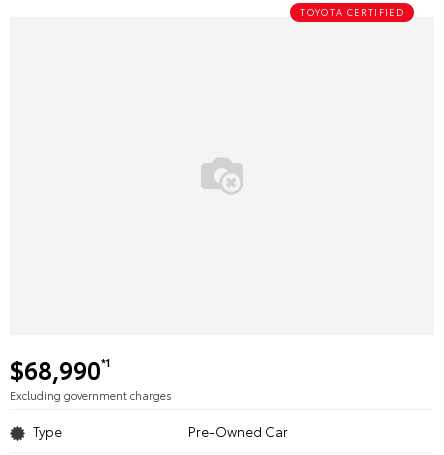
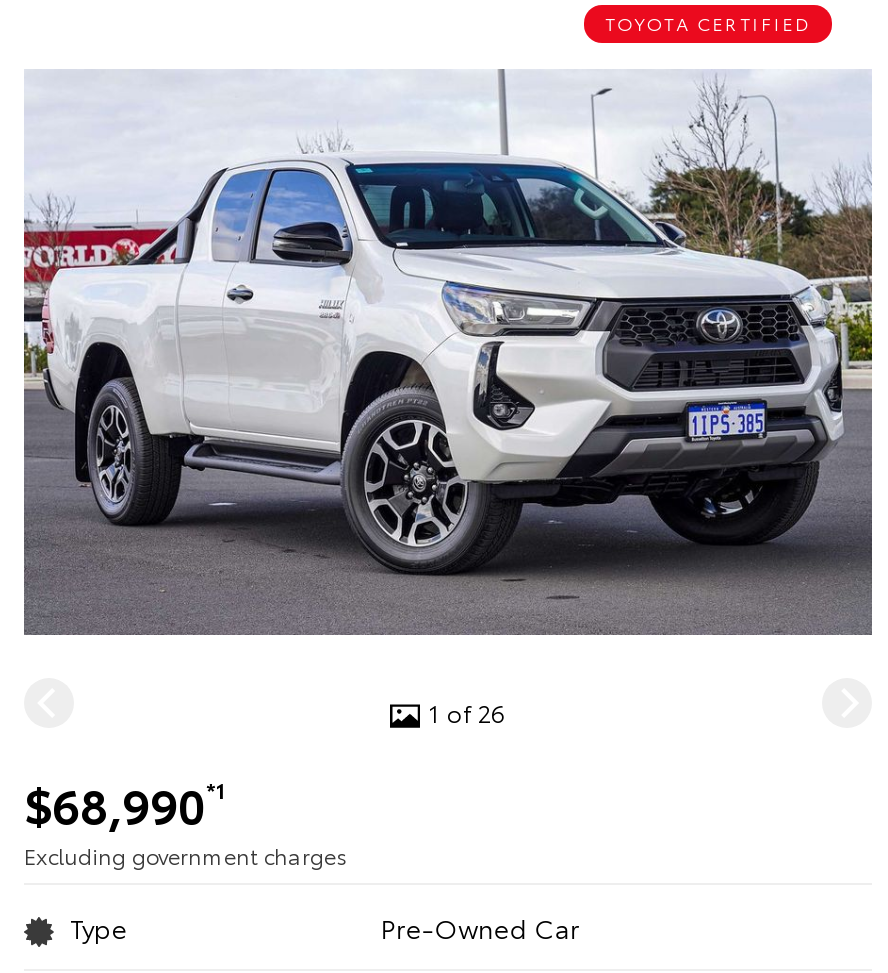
none -> [22,69,874,729] [image] | 1 of 26

